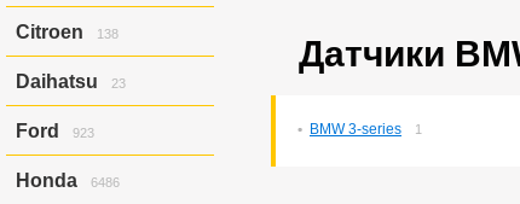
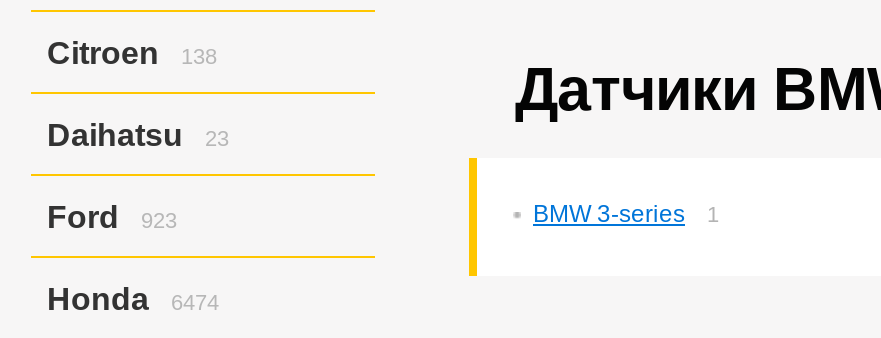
[91,175,120,190] 6486 -> [171,290,219,314] 6474

